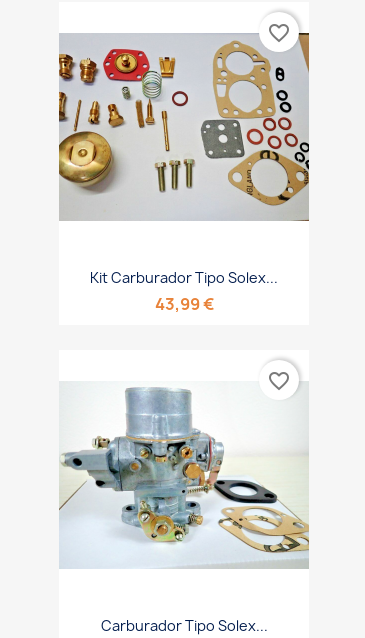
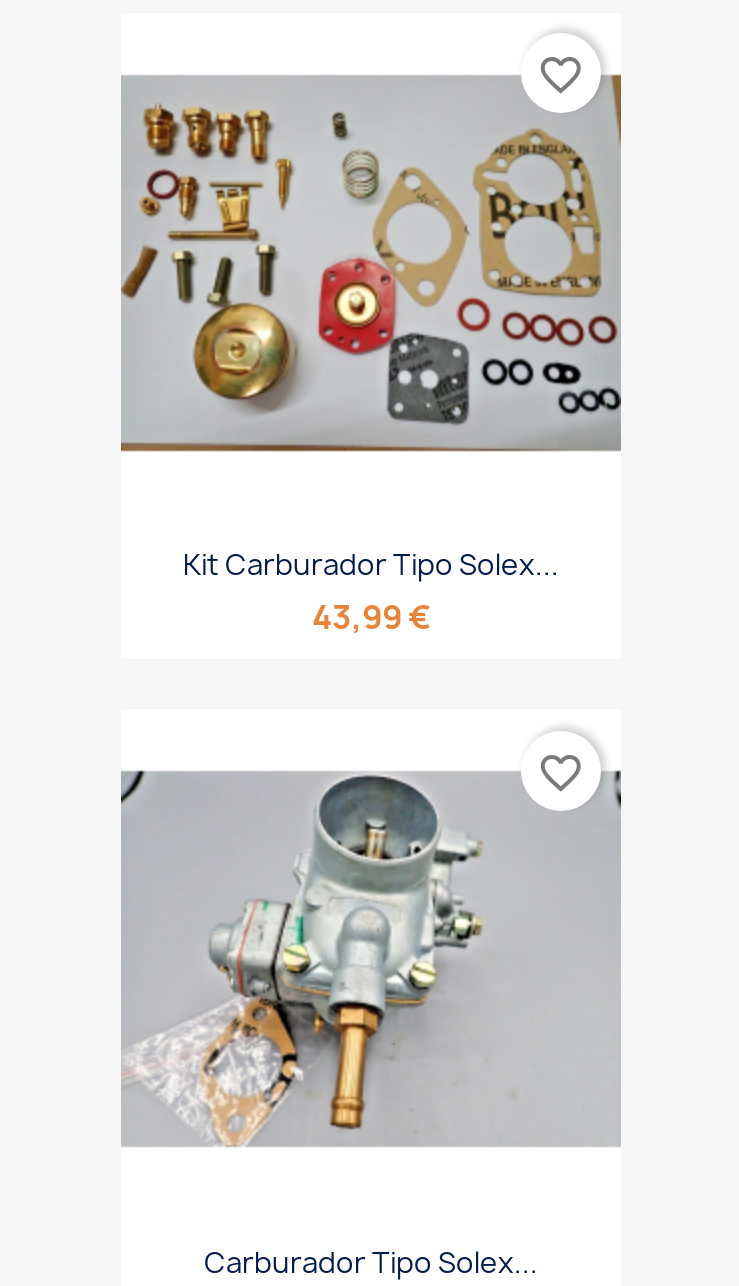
[58,33,310,220] [image] -> [121,74,621,452] [image]
[59,381,309,568] [image] -> [119,768,623,1148] [image]

